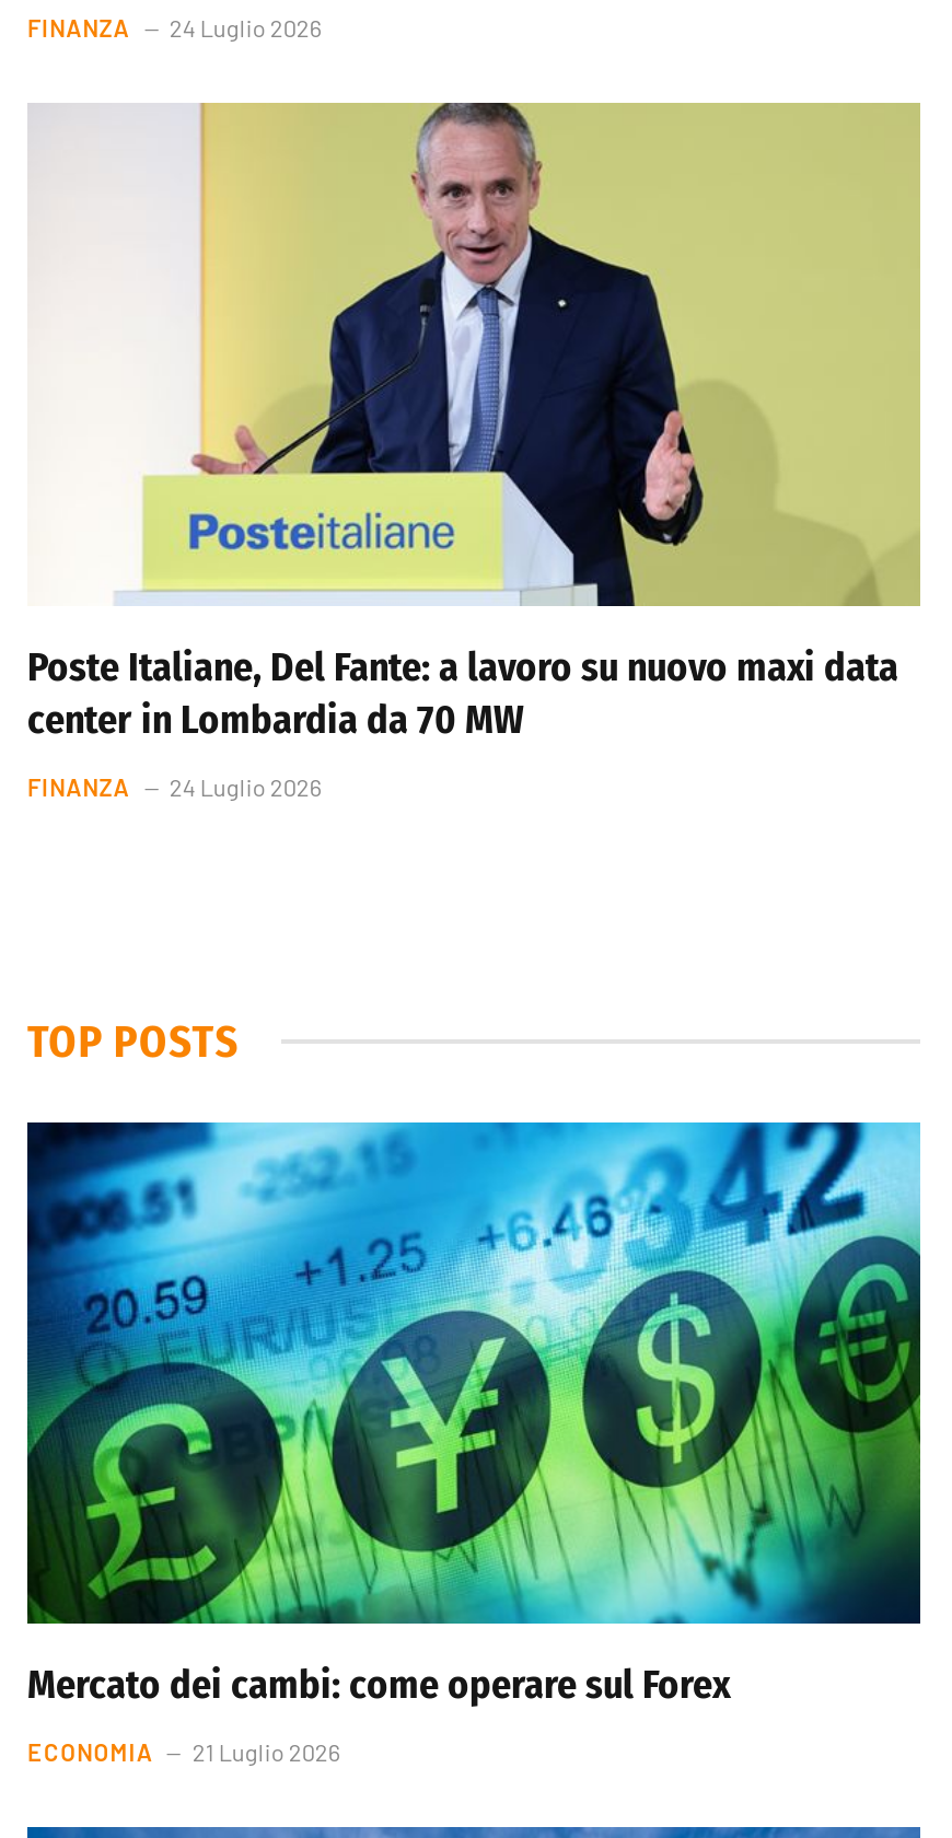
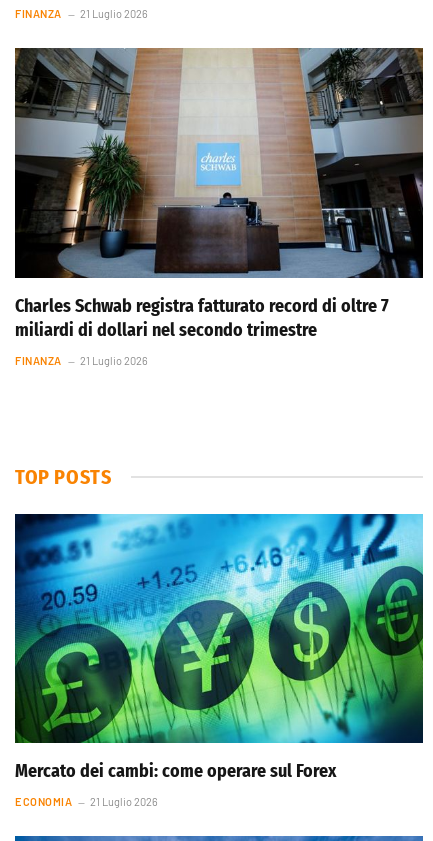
[27,14,323,42] FINANZA 24 Luglio 2026 -> [15,7,148,20] FINANZA 21 Luglio 2026
[27,101,922,744] [image] | Poste Italiane, Del Fante: a lavoro su nuovo maxi data | center in Lombardia da 70 MW -> [14,47,424,341] [image] | Charles Schwab registra fatturato record di oltre 7 | miliardi di dollari nel secondo trimestre
[27,772,323,801] FINANZA 24 Luglio 2026 -> [15,354,148,367] FINANZA 21 Luglio 2026

